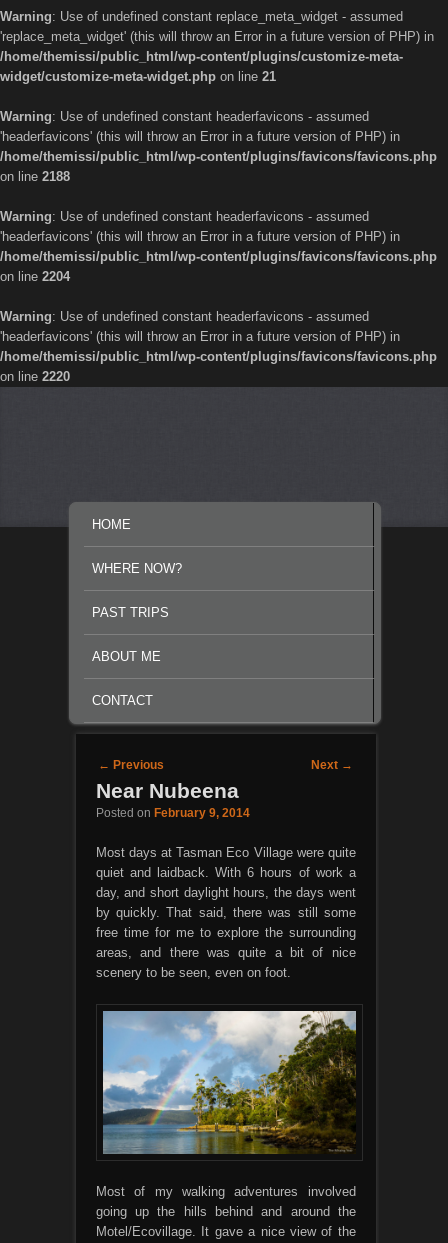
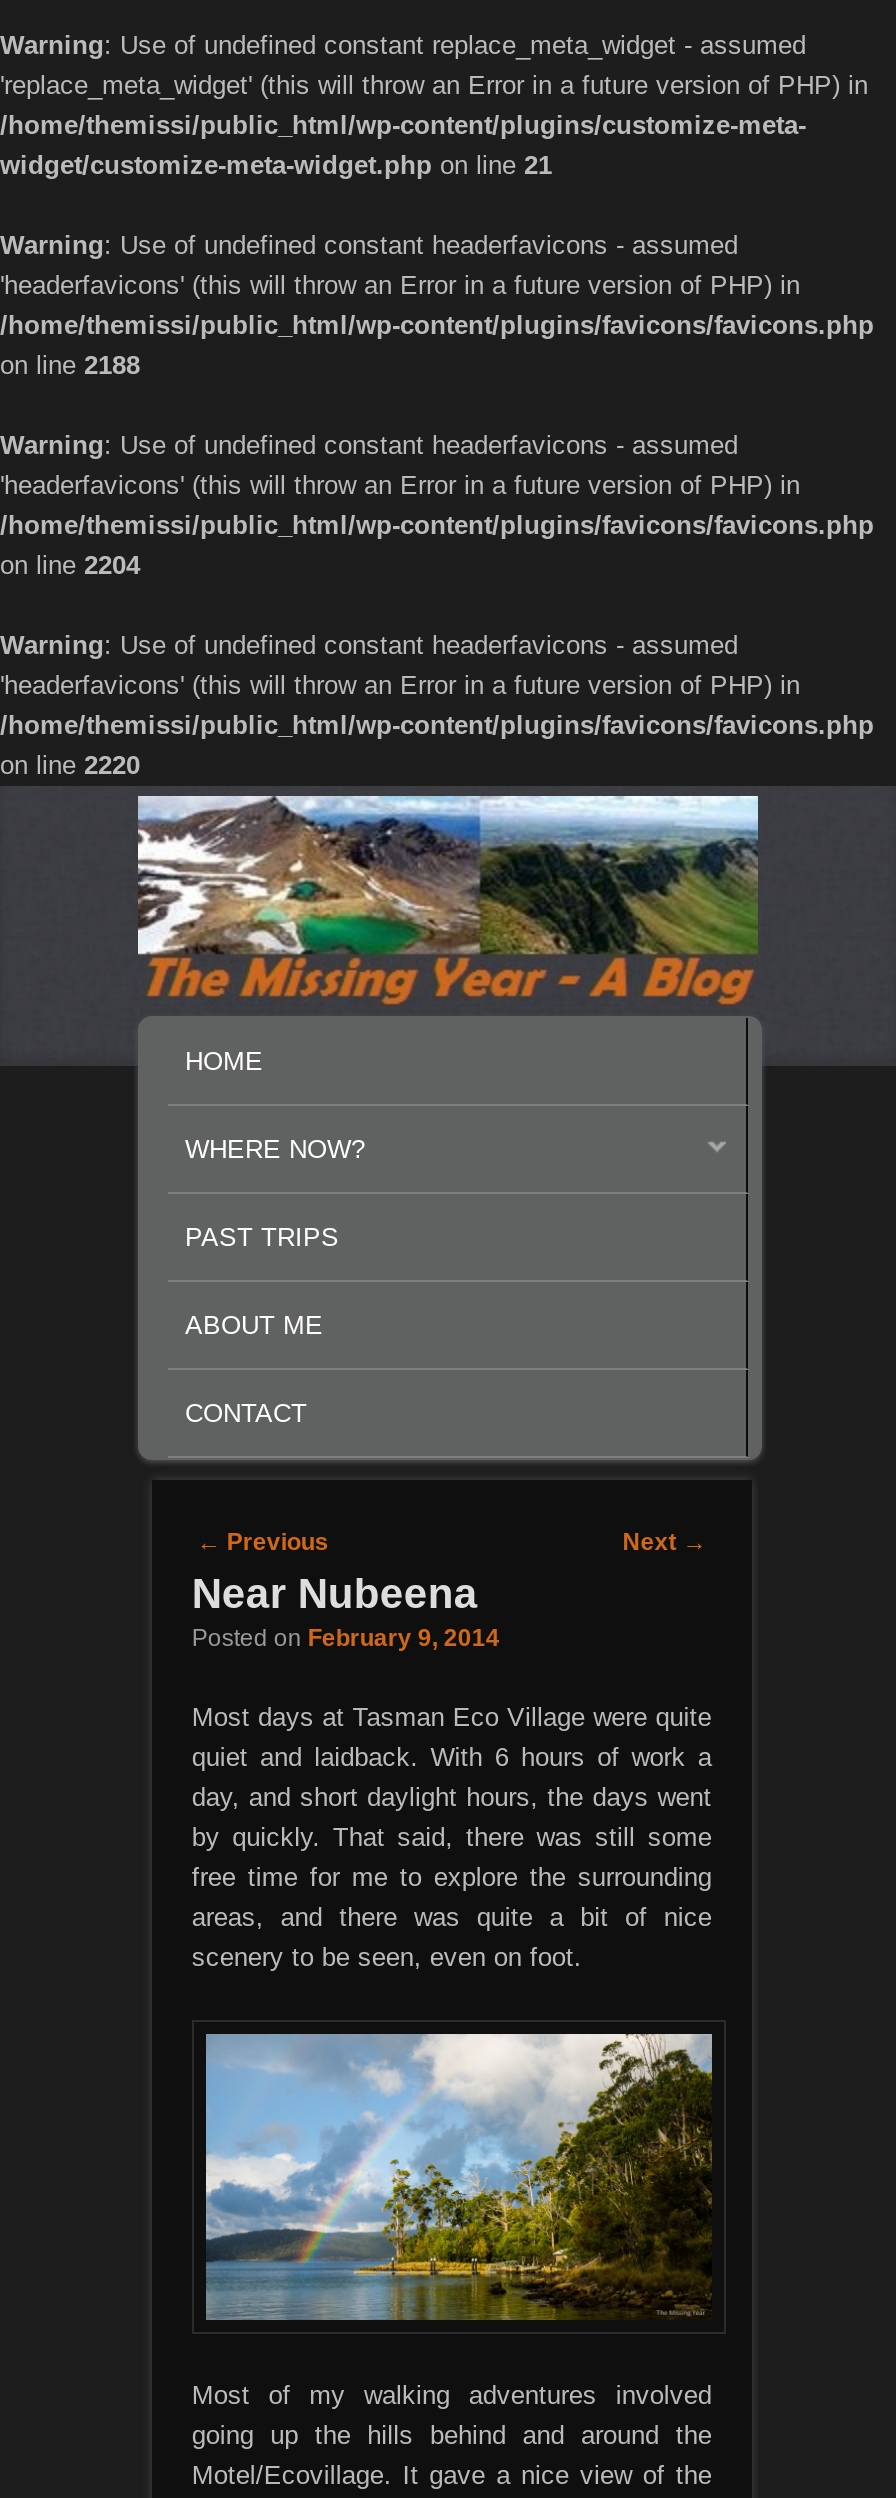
none -> [136,794,760,1006] [image]

